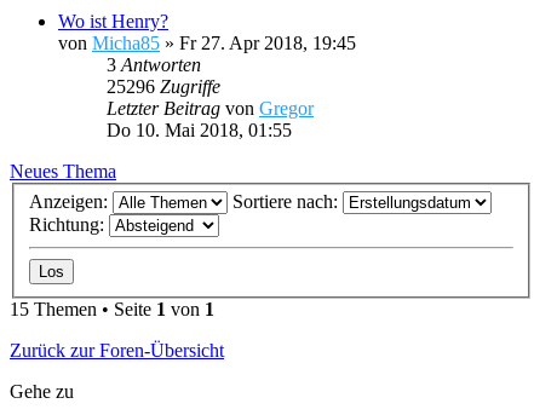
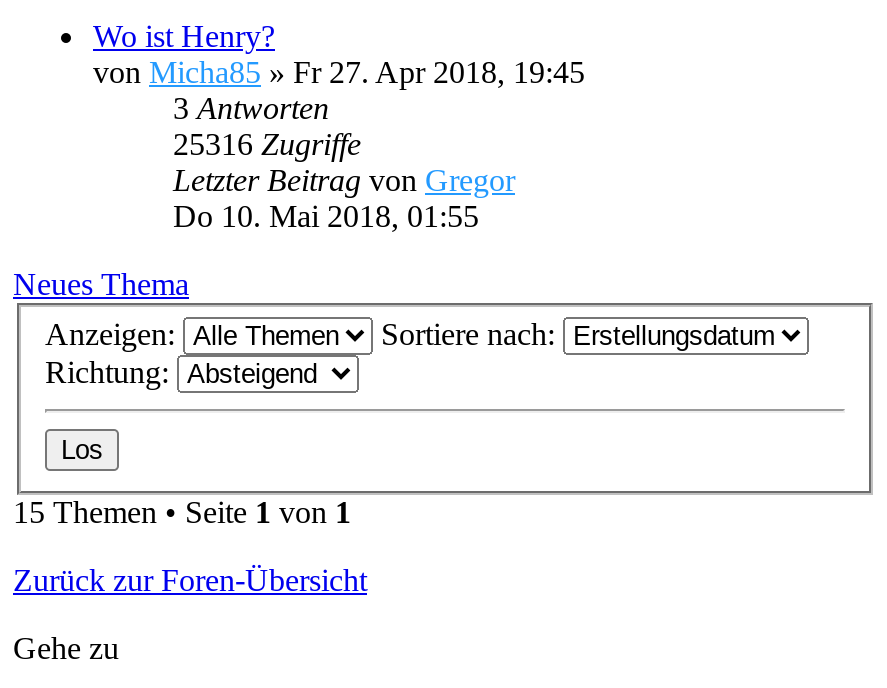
[107,76,220,96] 25296 Zugriffe -> [173,126,361,160] 25316 Zugriffe

